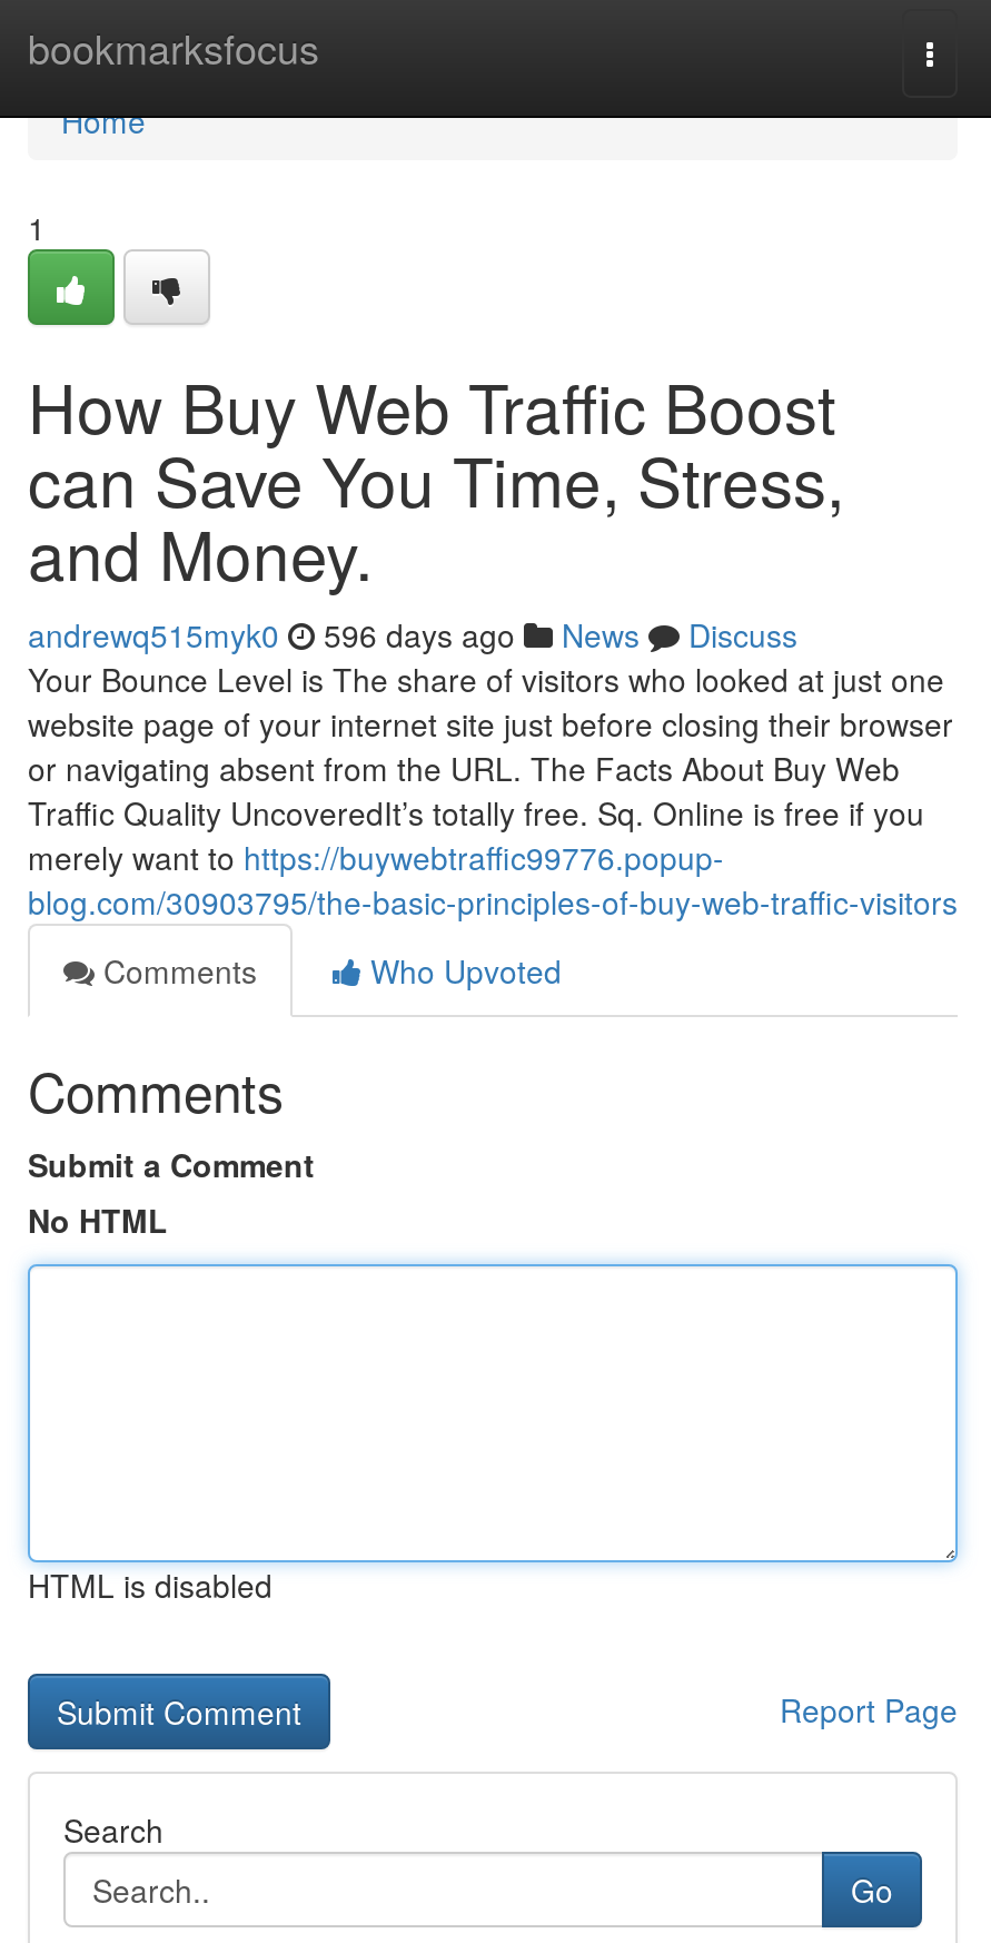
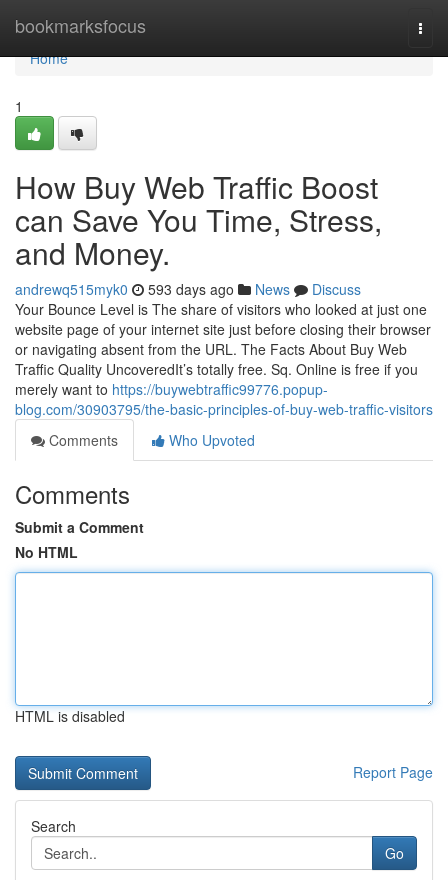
[28,612,797,657] andrewq515myk0 596 days ago News Discuss -> [15,279,361,299] andrewq515myk0 593 days ago News Discuss

